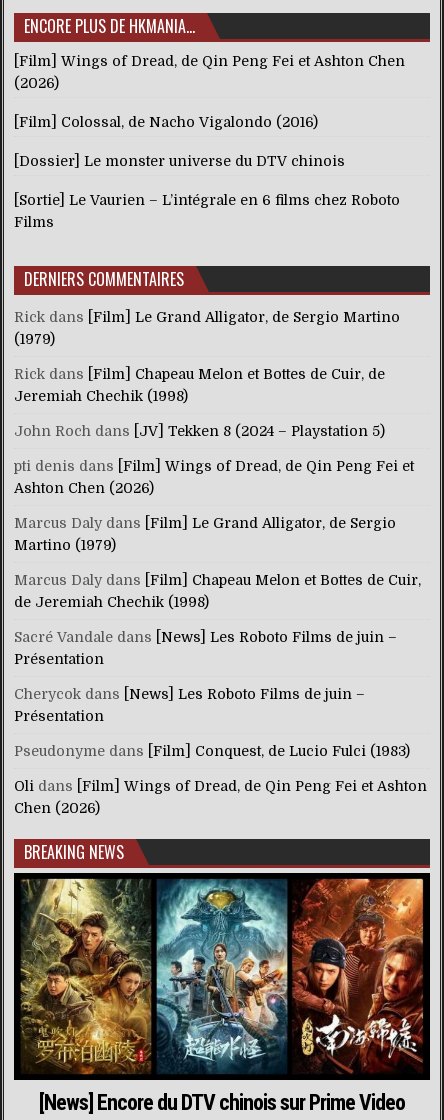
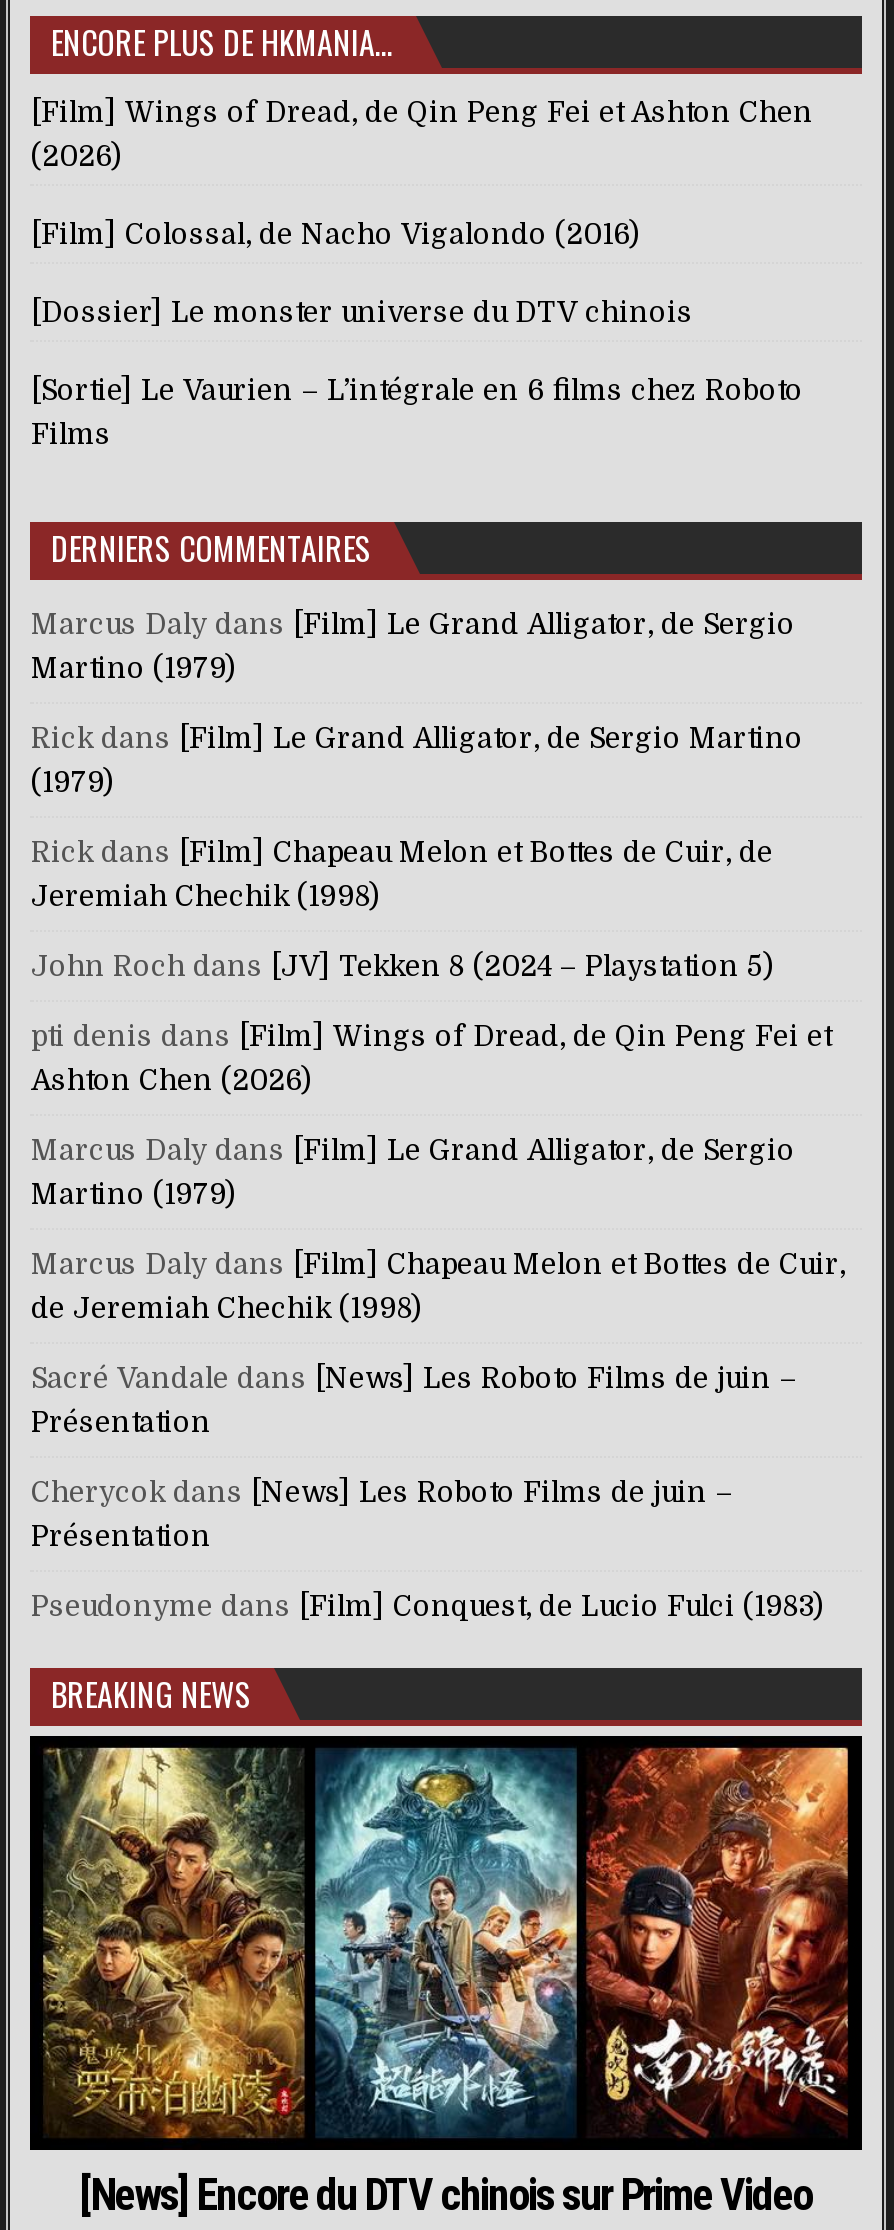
none -> [31,607,795,683] Marcus Daly dans [Film] Le Grand Alligator, de Sergio | Martino (1979)
moved [14,308,421,758] -> [31,721,845,1621]: Rick dans [Film] Le Grand Alligator, de Sergio Martino | (1979) | Rick dans [Film] Chapeau Melon et Bottes de Cuir, de | ... | Présentation | Pseudonyme dans [Film] Conquest, de Lucio Fulci (1983)
[14,777,427,815] Oli dans [Film] Wings of Dread, de Qin Peng Fei et Ashton | Chen (2026) -> none

